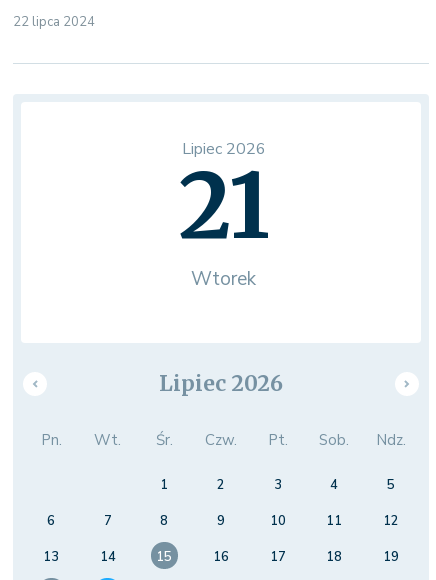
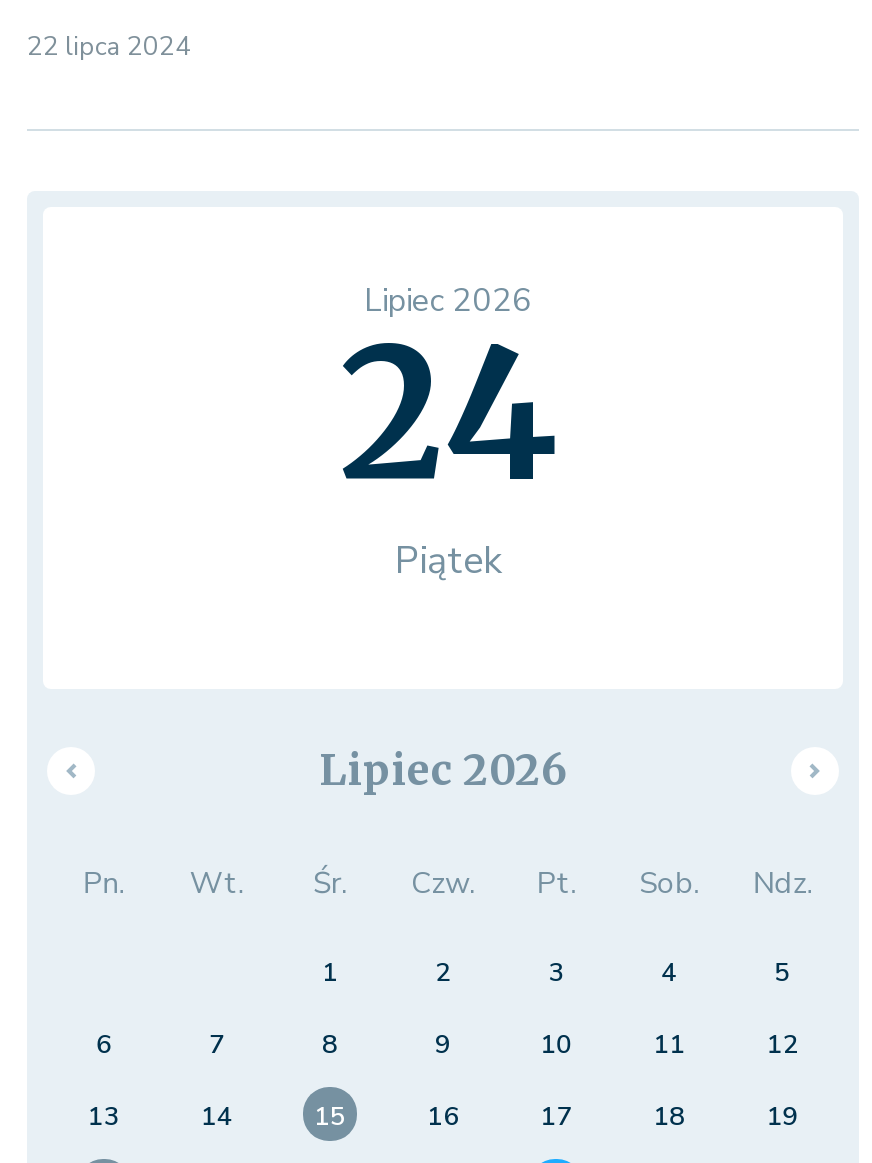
[177,149,269,292] 21 | Wtorek -> [339,301,557,587] 24 | Piątek

